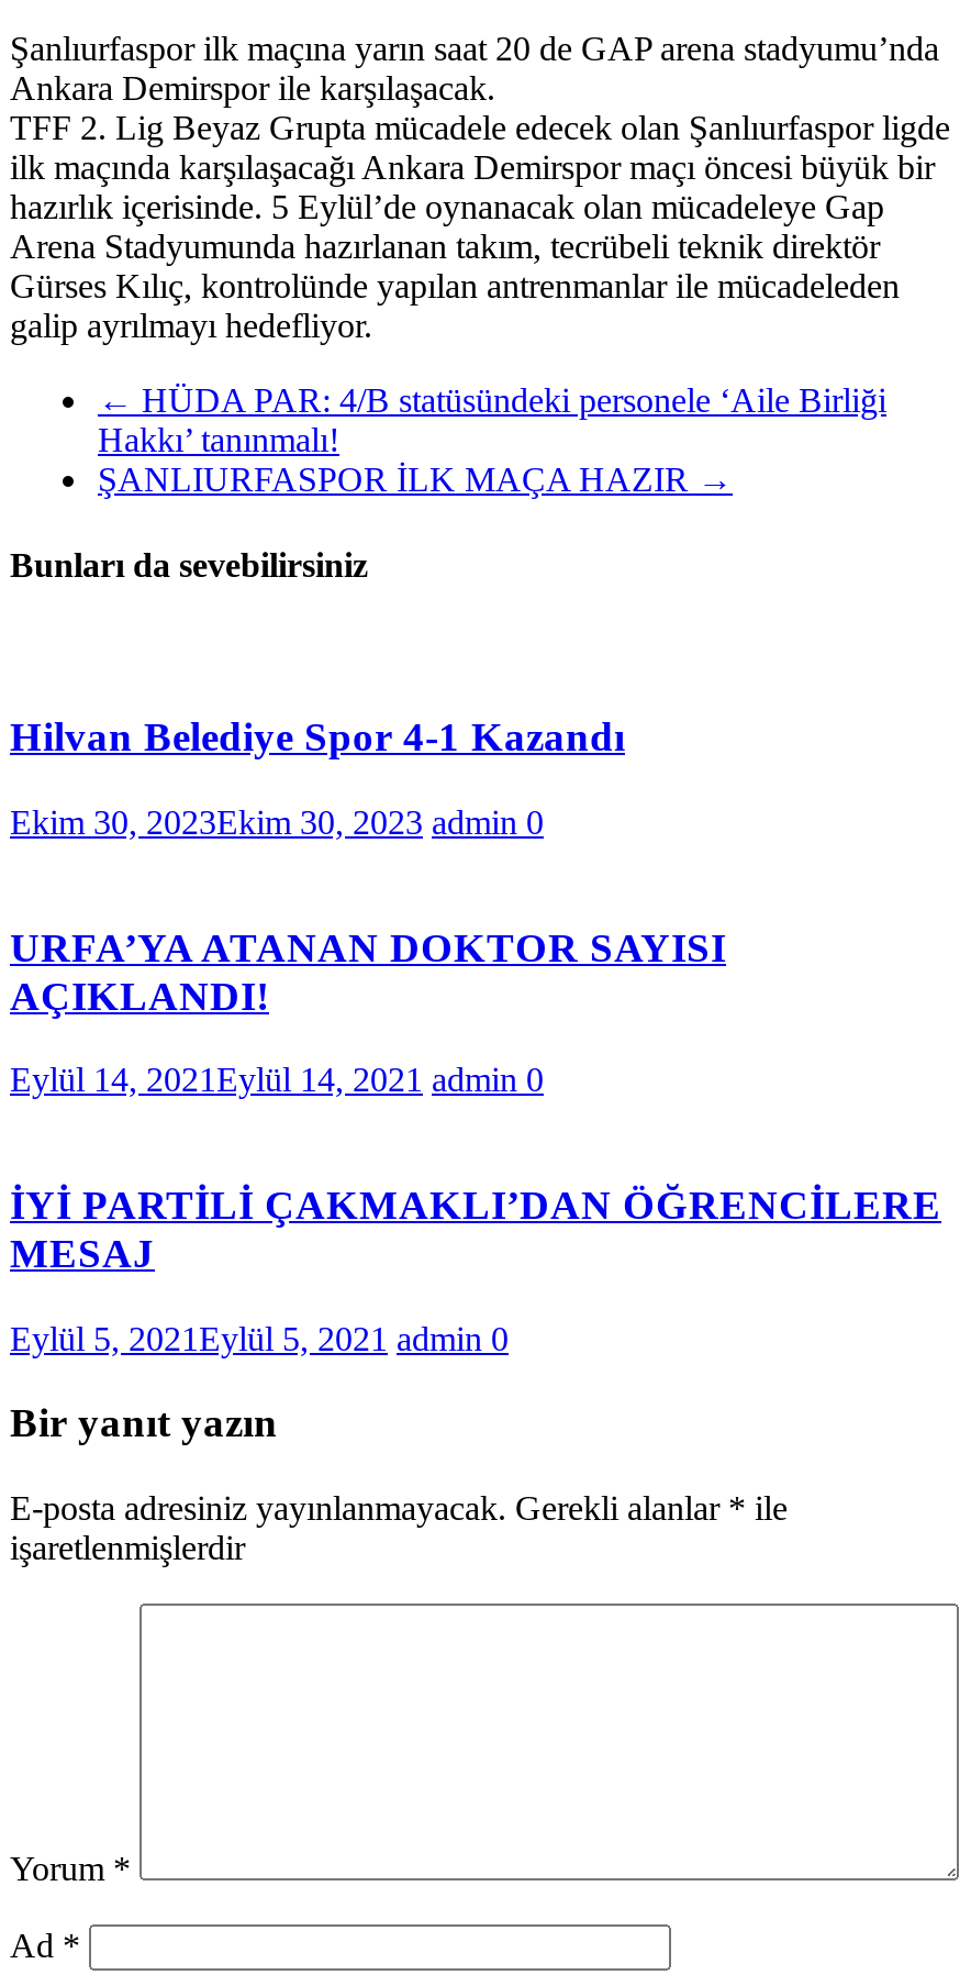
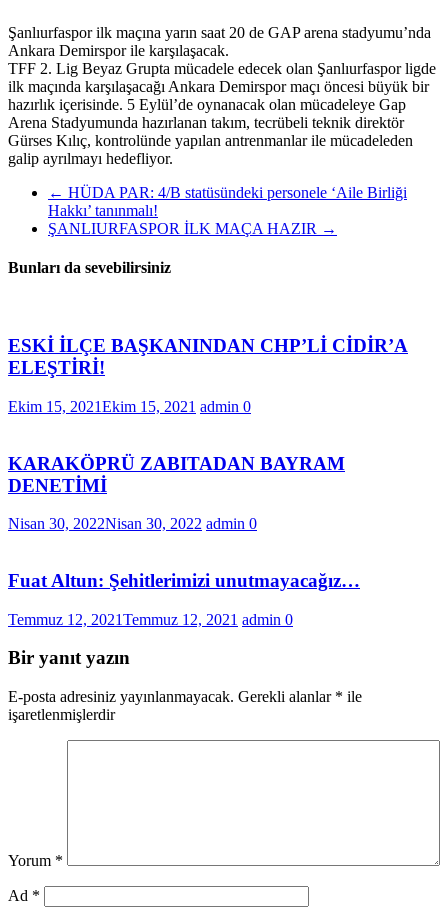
[10,714,625,760] Hilvan Belediye Spor 4-1 Kazandı -> [8,335,408,378] ESKİ İLÇE BAŞKANINDAN CHP’Lİ CİDİR’A | ELEŞTİRİ!
[10,803,544,840] Ekim 30, 2023Ekim 30, 2023 admin 0 -> [8,398,251,415] Ekim 15, 2021Ekim 15, 2021 admin 0
[10,923,726,1018] URFA’YA ATANAN DOKTOR SAYISI | AÇIKLANDI! -> [8,452,345,495] KARAKÖPRÜ ZABITADAN BAYRAM | DENETİMİ
[10,1061,544,1098] Eylül 14, 2021 Eylül 14, 2021 admin 0 -> [8,515,257,532] Nisan 30, 2022 Nisan 30, 2022 admin 0
[10,1181,941,1276] İYİ PARTİLİ ÇAKMAKLI’DAN ÖĞRENCİLERE | MESAJ -> [8,570,360,591] Fuat Altun: Şehitlerimizi unutmayacağız…
[10,1319,509,1357] Eylül 5, 2021 Eylül 5, 2021 admin 0 -> [8,611,293,628] Temmuz 12, 2021 Temmuz 12, 2021 admin 0

